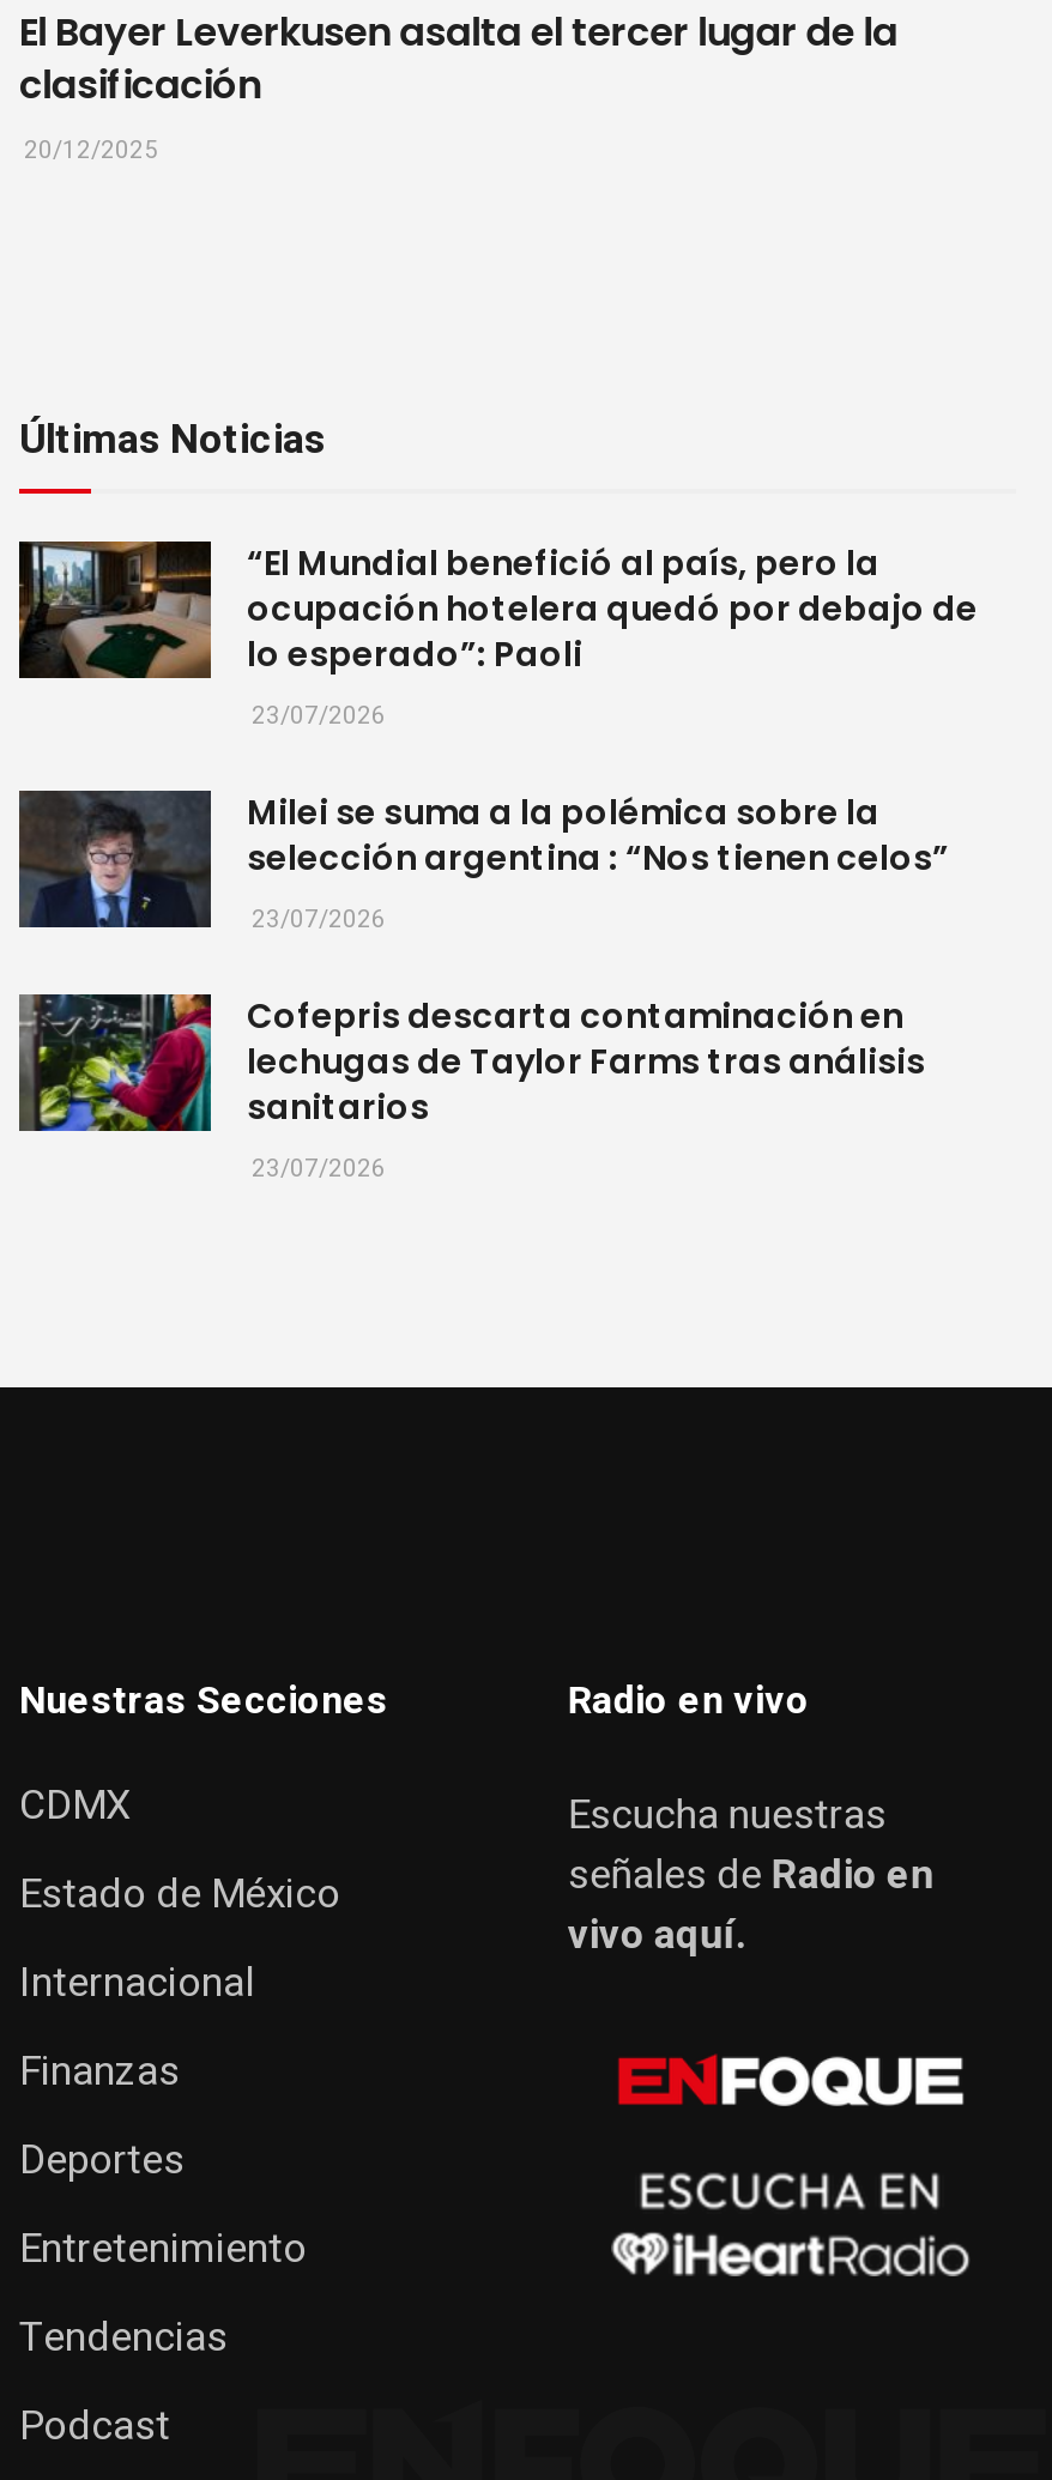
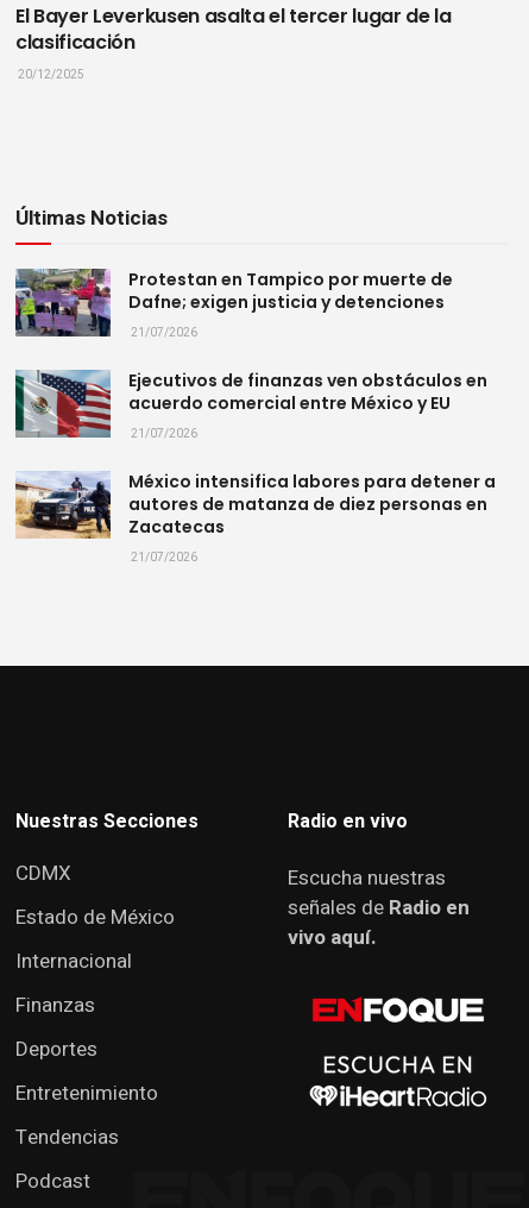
[17,539,978,733] [image] | “El Mundial benefició al país, pero la | ocupación hotelera quedó por debajo de | lo esperado”: Paoli | 23/07/2026 -> [14,268,453,341] [image] | Protestan en Tampico por muerte de | Dafne; exigen justicia y detenciones | 21/07/2026
[19,788,949,937] [image] | Milei se suma a la polémica sobre la | selección argentina : “Nos tienen celos” | 23/07/2026 -> [15,369,487,442] [image] | Ejecutivos de finanzas ven obstáculos en | acuerdo comercial entre México y EU | 21/07/2026
[17,992,925,1186] [image] | Cofepris descarta contaminación en | lechugas de Taylor Farms tras análisis | sanitarios | 23/07/2026 -> [14,470,496,566] [image] | México intensifica labores para detener a | autores de matanza de diez personas en | Zacatecas | 21/07/2026

